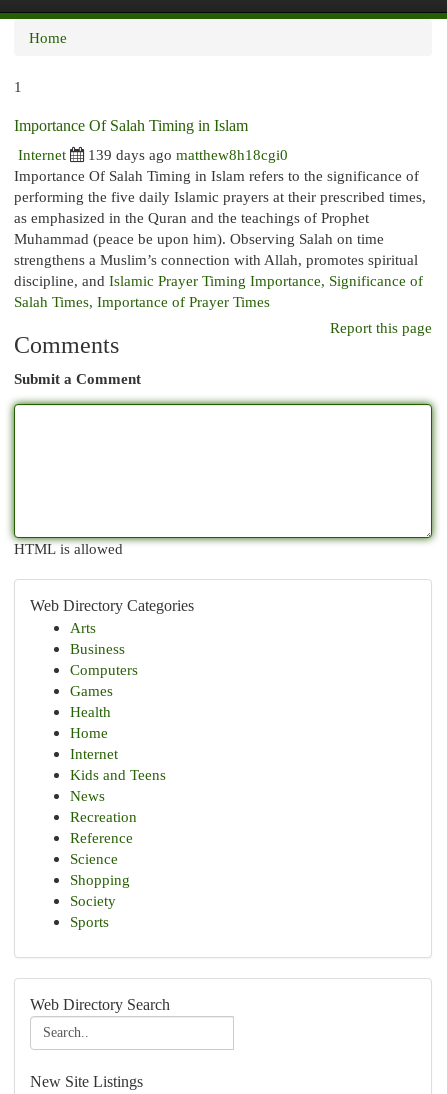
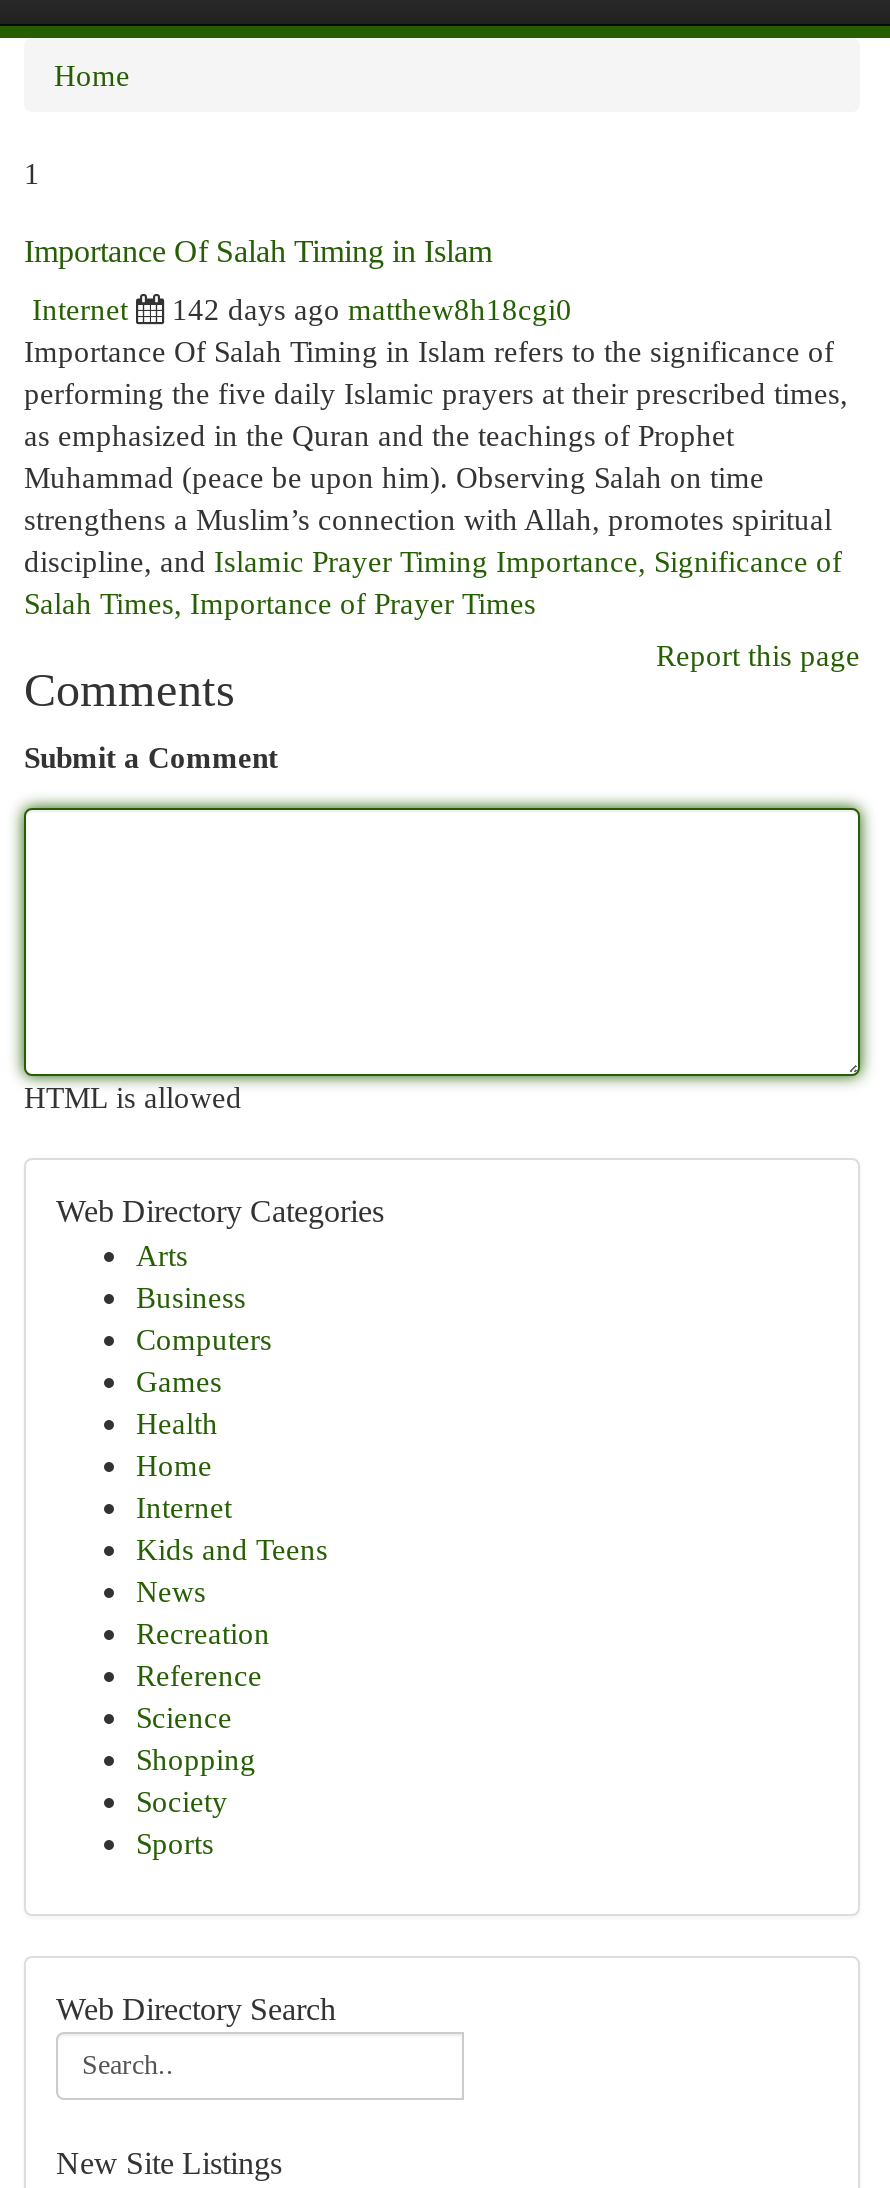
[88,146,288,163] 139 days ago matthew8h18cgi0 -> [172,292,572,326] 142 days ago matthew8h18cgi0

